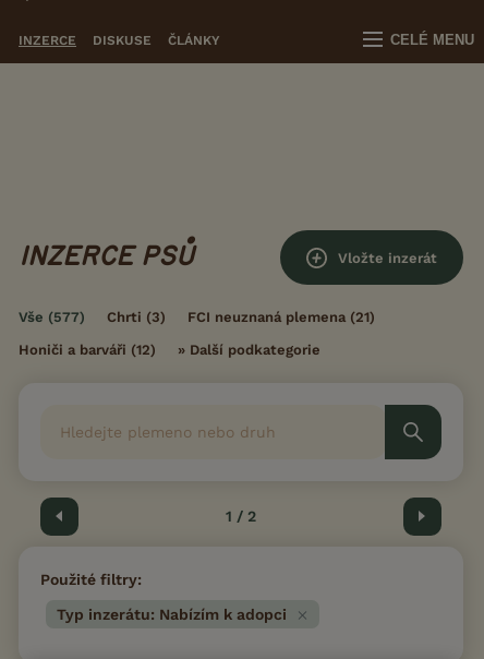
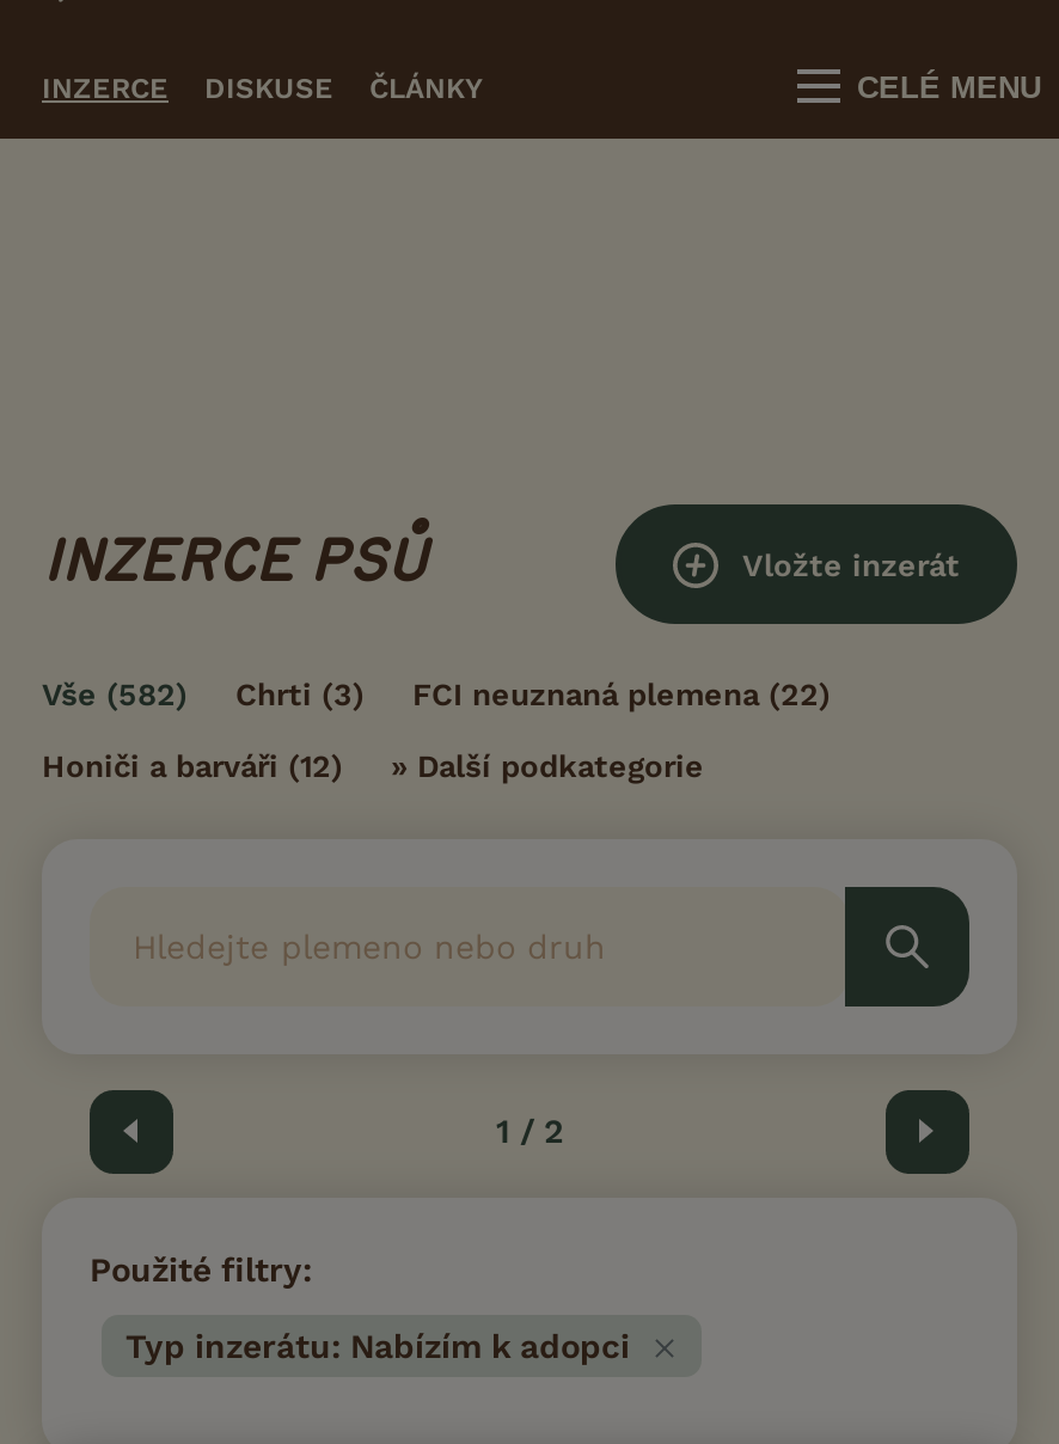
[19,309,85,325] Vše (577) -> [42,677,188,712] Vše (582)
[187,309,375,325] FCI neuznaná plemena (21) -> [412,677,831,712] FCI neuznaná plemena (22)

